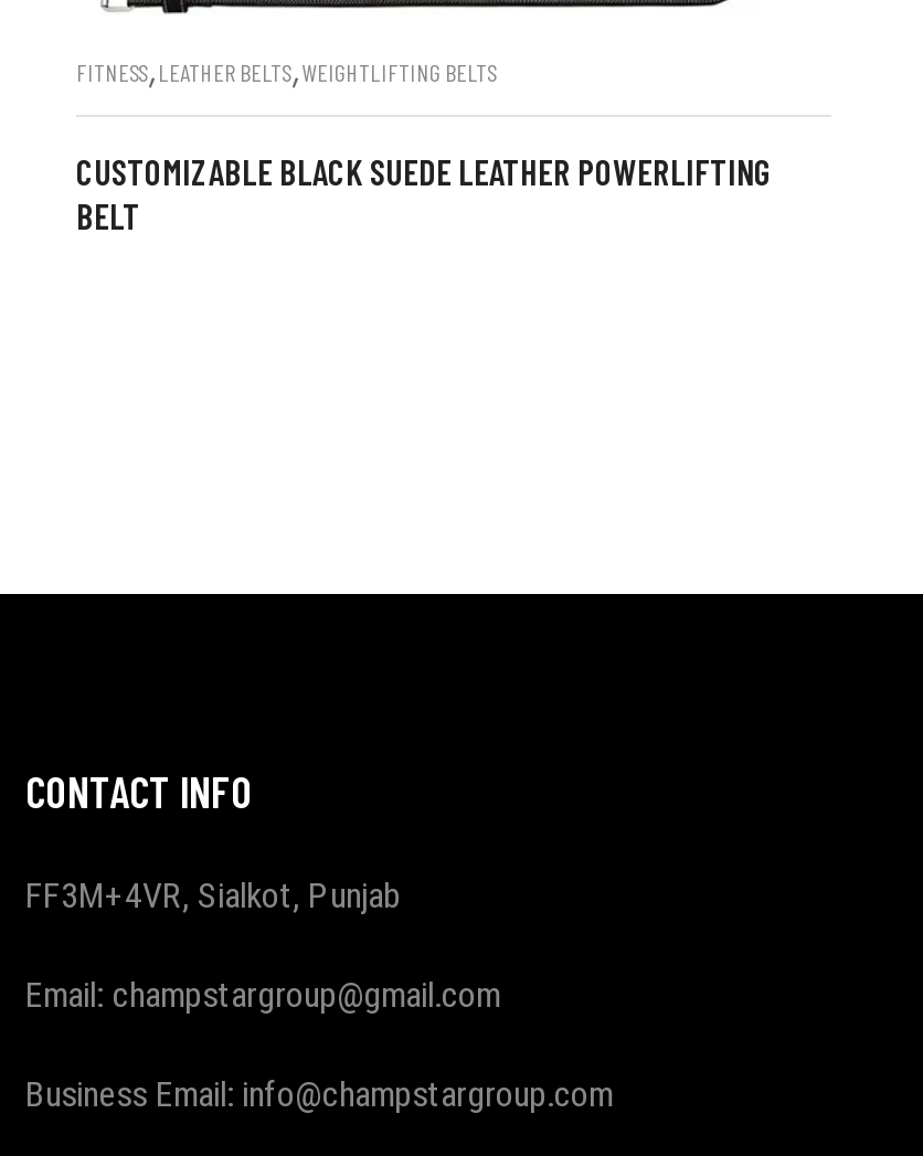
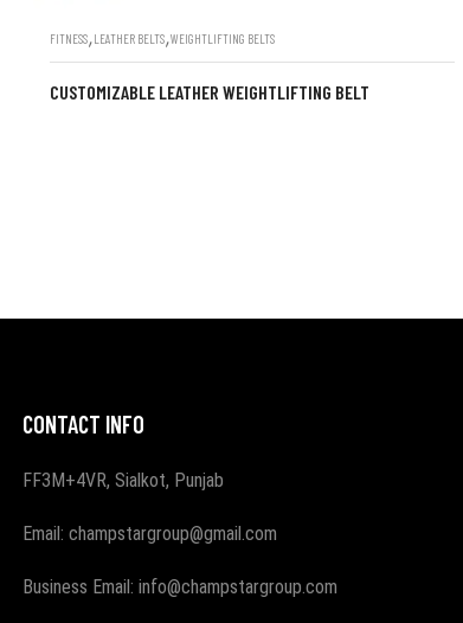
[76,150,772,236] CUSTOMIZABLE BLACK SUEDE LEATHER POWERLIFTING | BELT -> [50,81,369,103] CUSTOMIZABLE LEATHER WEIGHTLIFTING BELT

